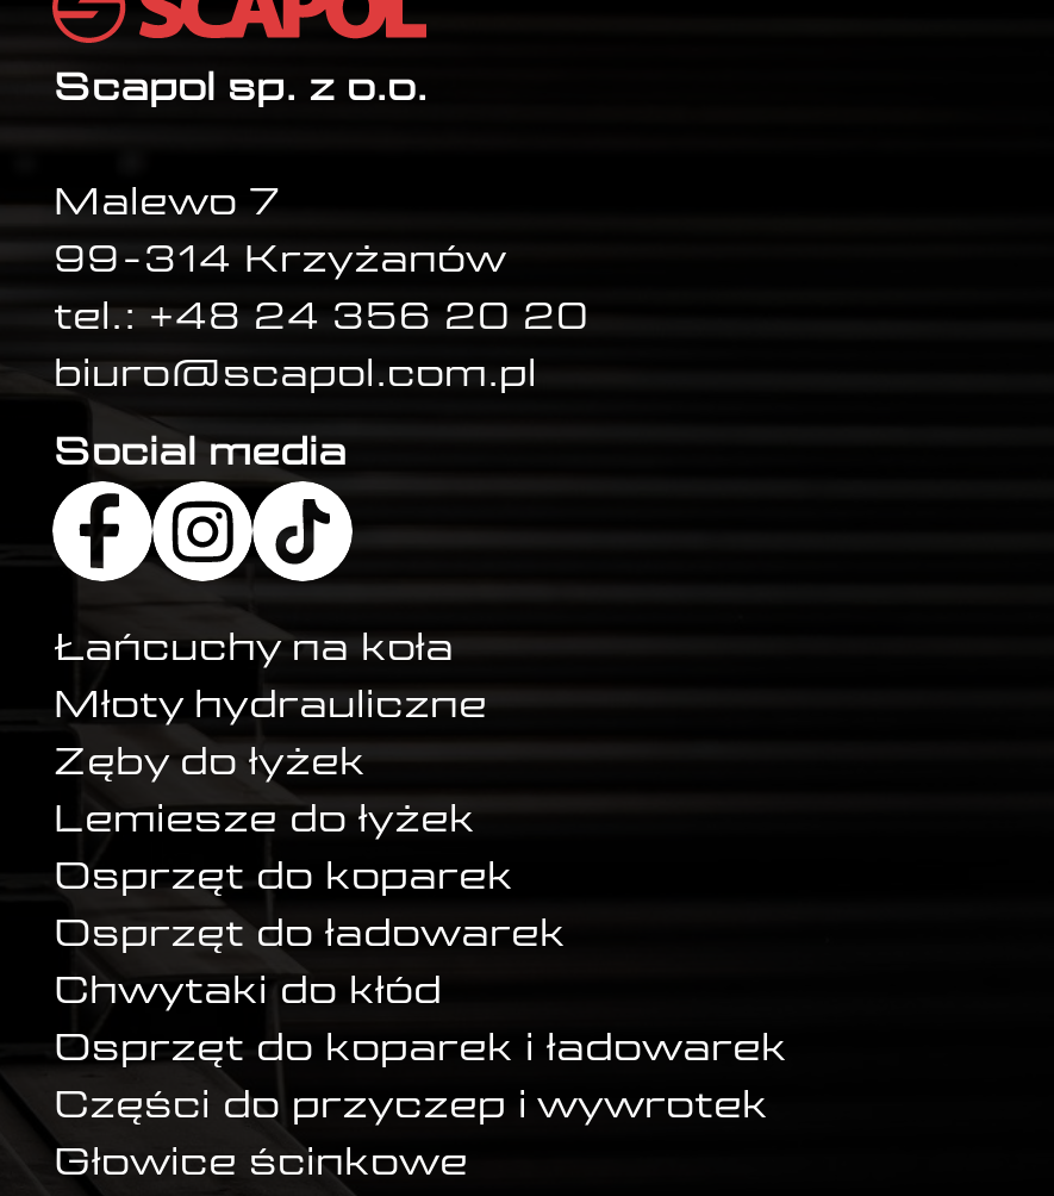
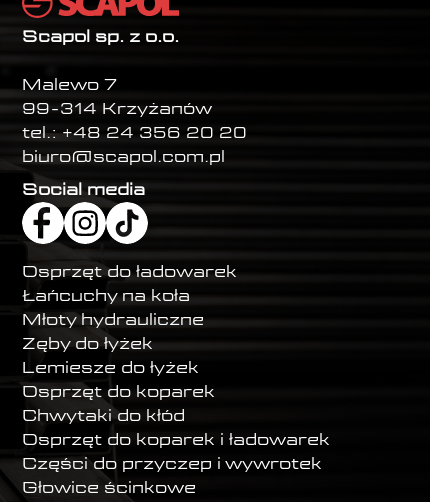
moved [53,629,513,896] -> [22,288,215,400]: Łańcuchy na koła | Młoty hydrauliczne | Zęby do łyżek | Lemiesze do łyżek | Osprzęt do koparek
moved [53,915,565,953] -> [22,264,237,280]: Osprzęt do ładowarek

